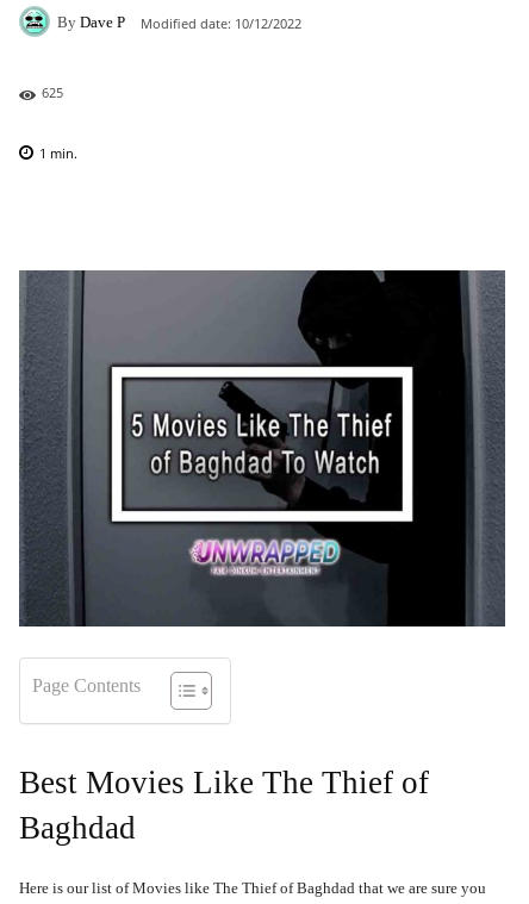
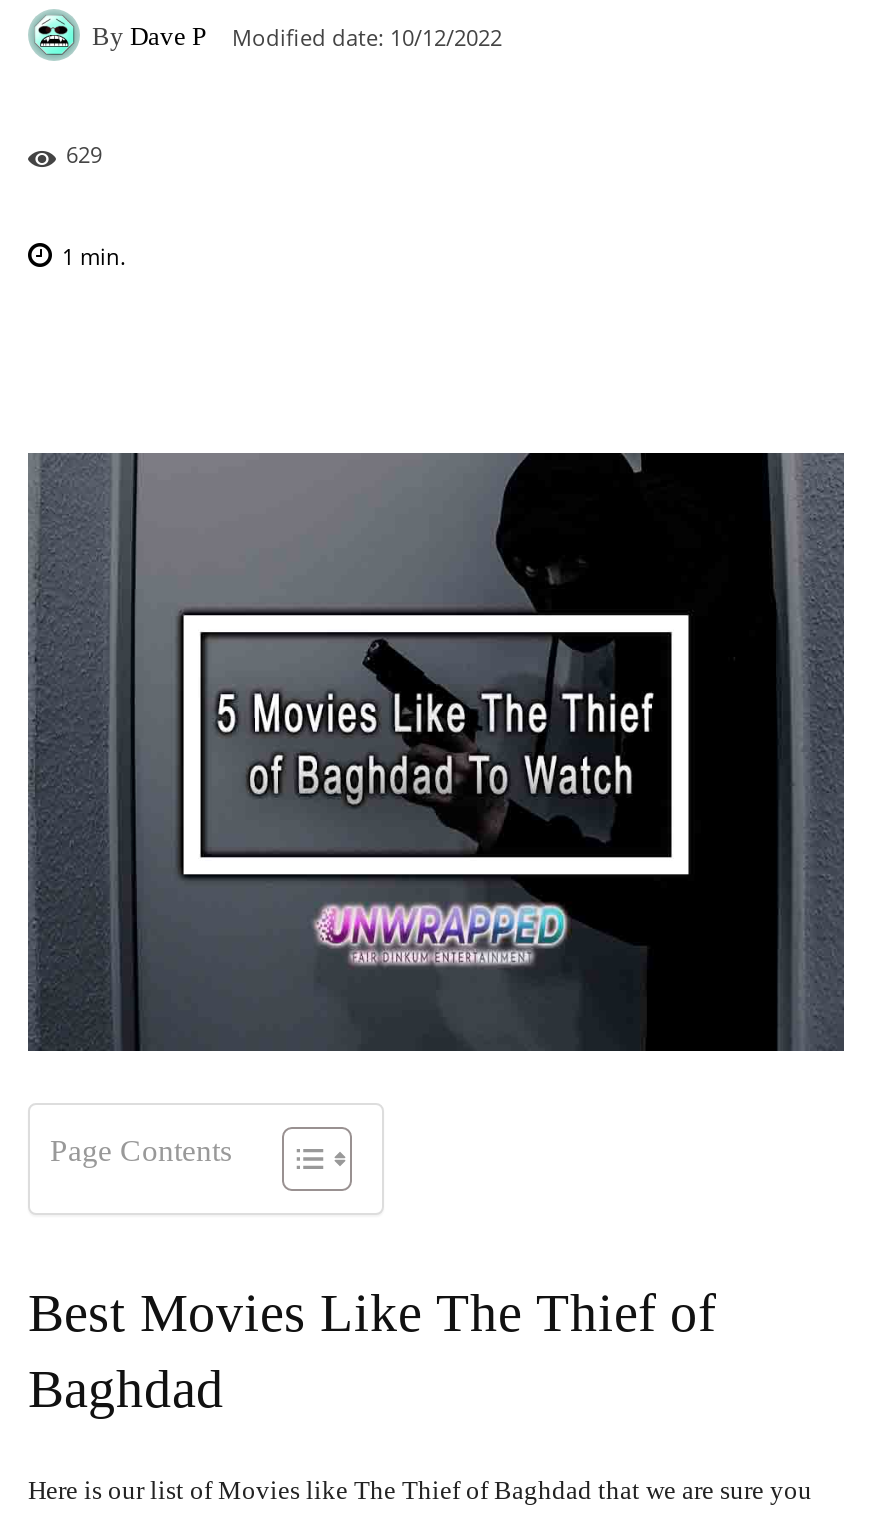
[42,83,63,101] 625 -> [66,139,102,169] 629

